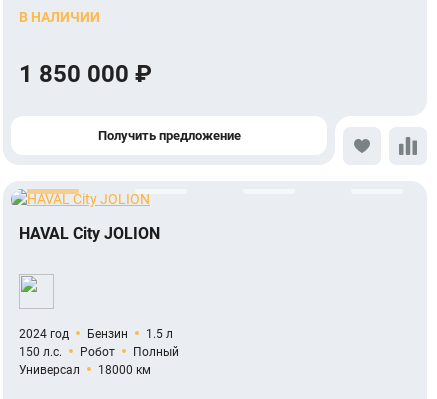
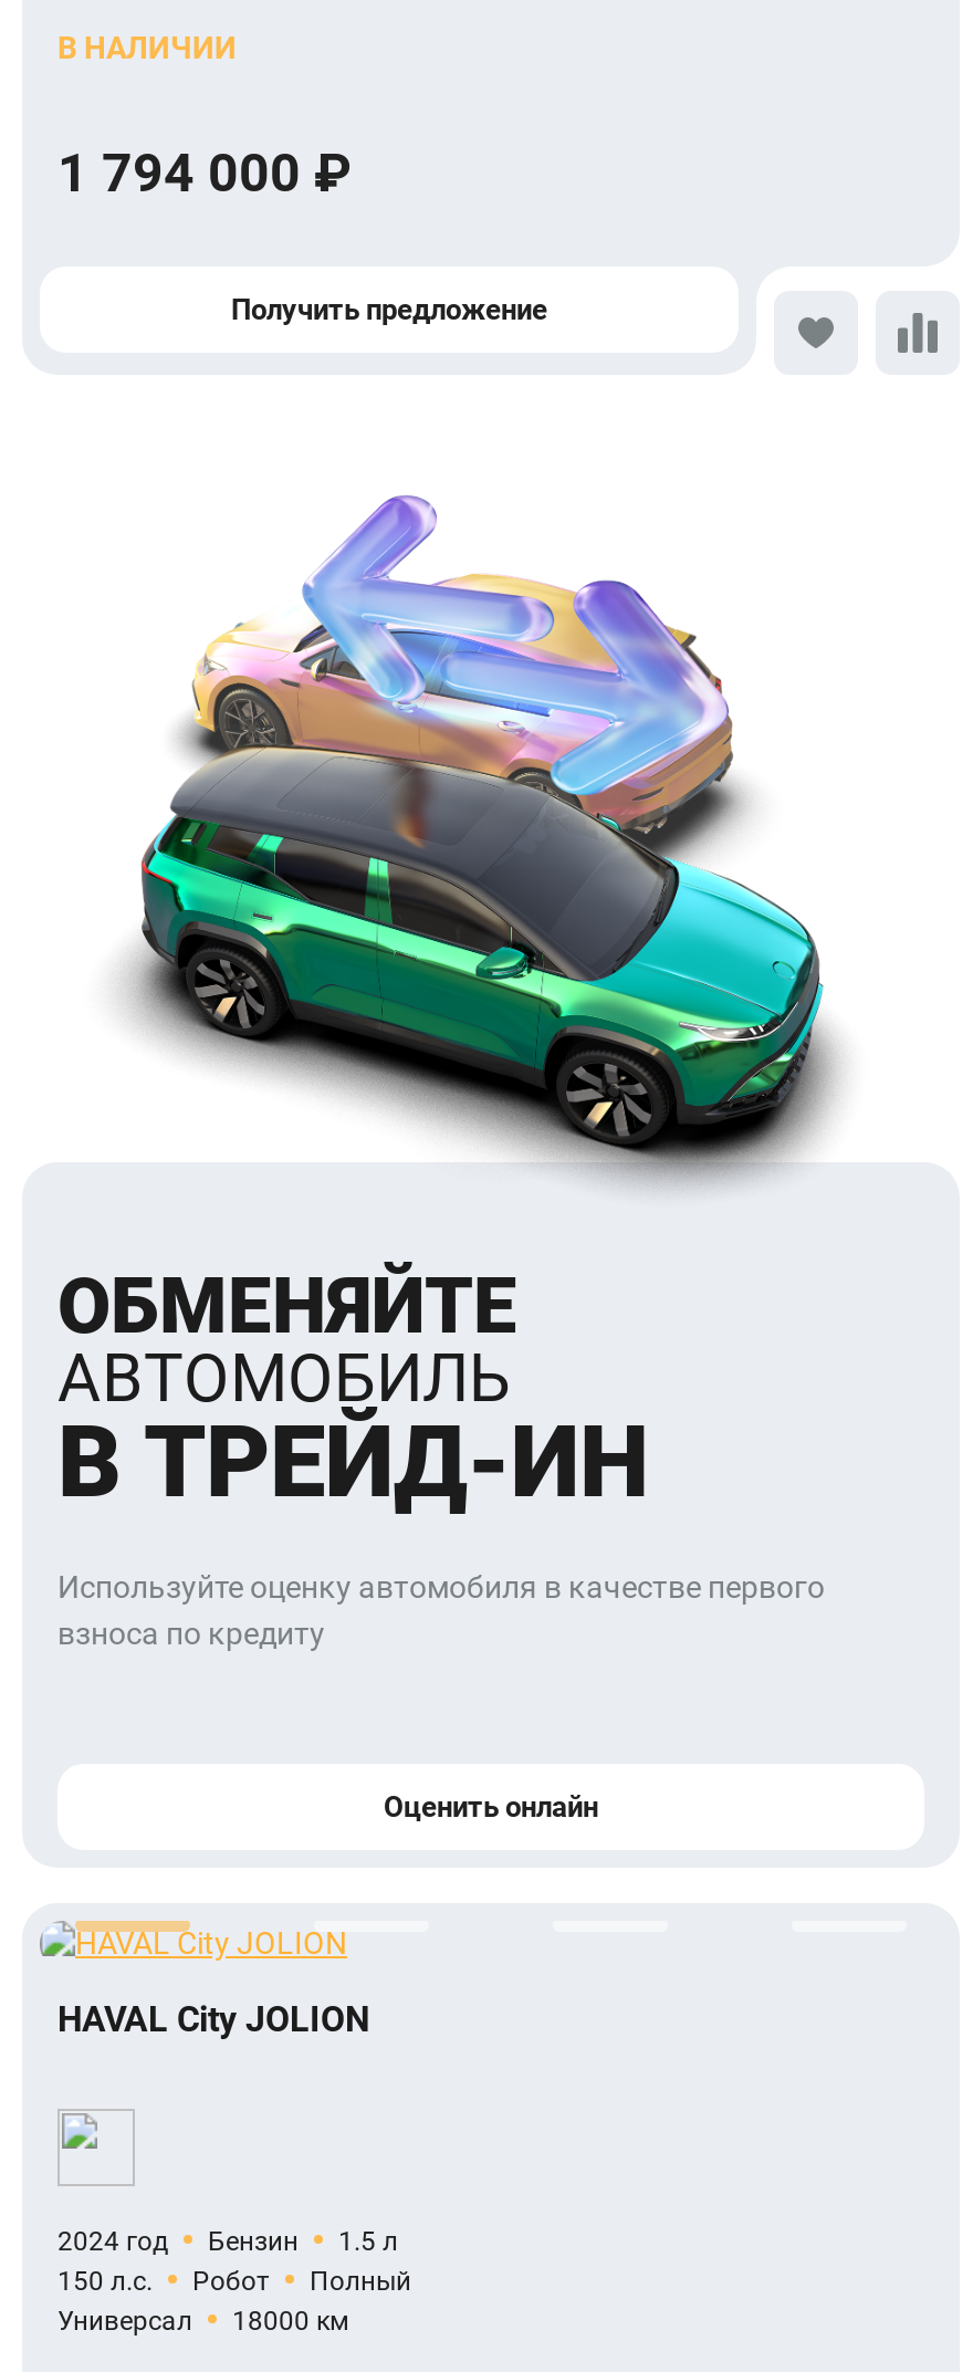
[19,60,152,88] 1 850 000 ₽ -> [57,142,352,204] 1 794 000 ₽
none -> [57,494,836,1651] [image] | ОБМЕНЯЙТЕ | АВТОМОБИЛЬ | В ТРЕЙД-ИН | Используйте оценку автомобиля в качестве первого | взноса по кредиту
none -> [384,1790,598,1823] Оценить онлайн

